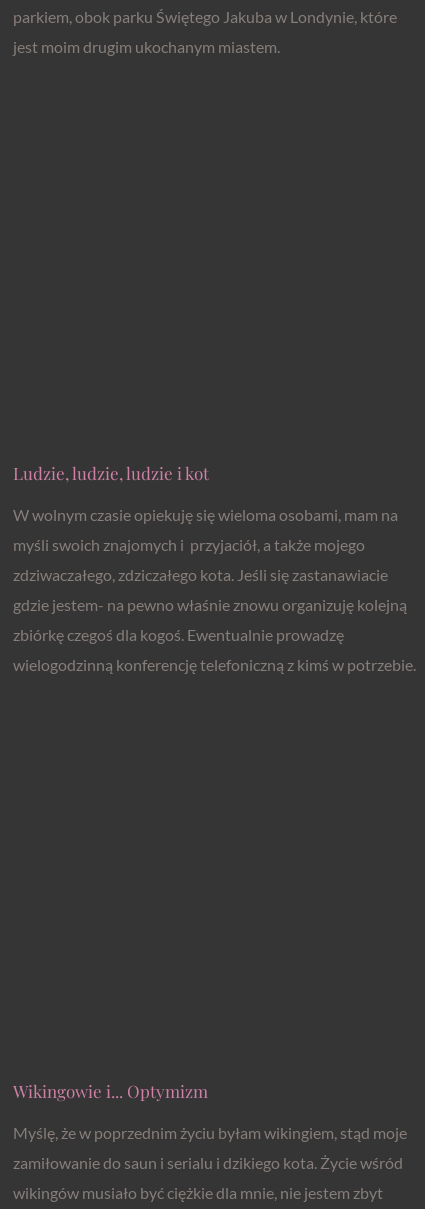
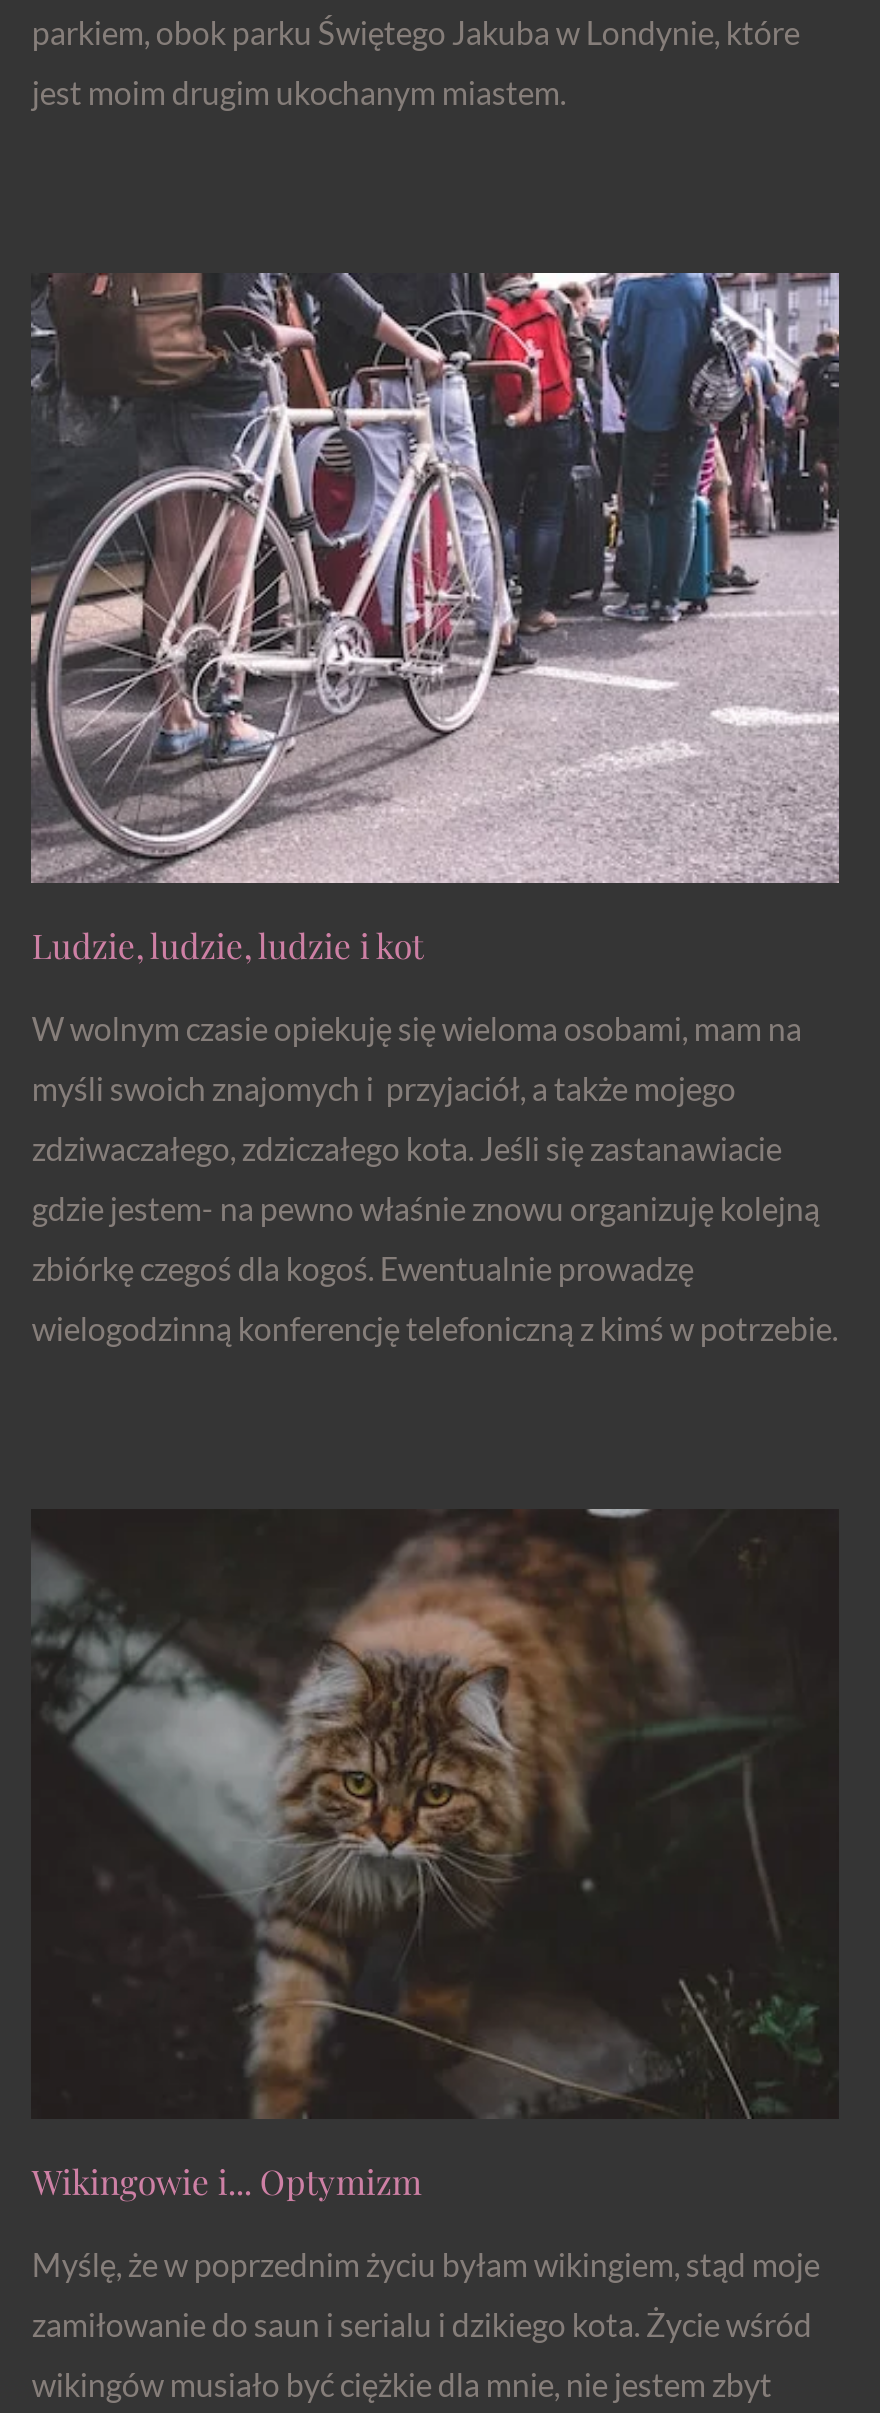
none -> [29,270,841,886] [image]
none -> [31,1508,837,2118] [image]

